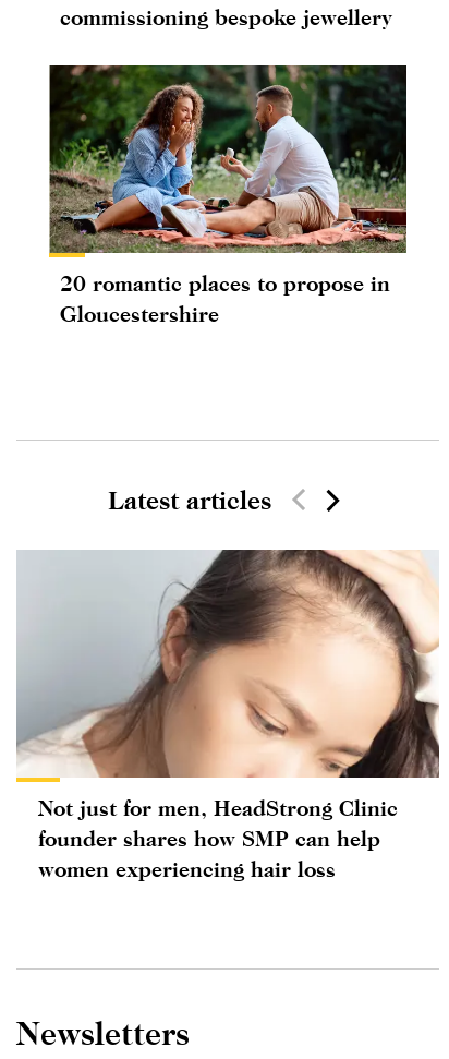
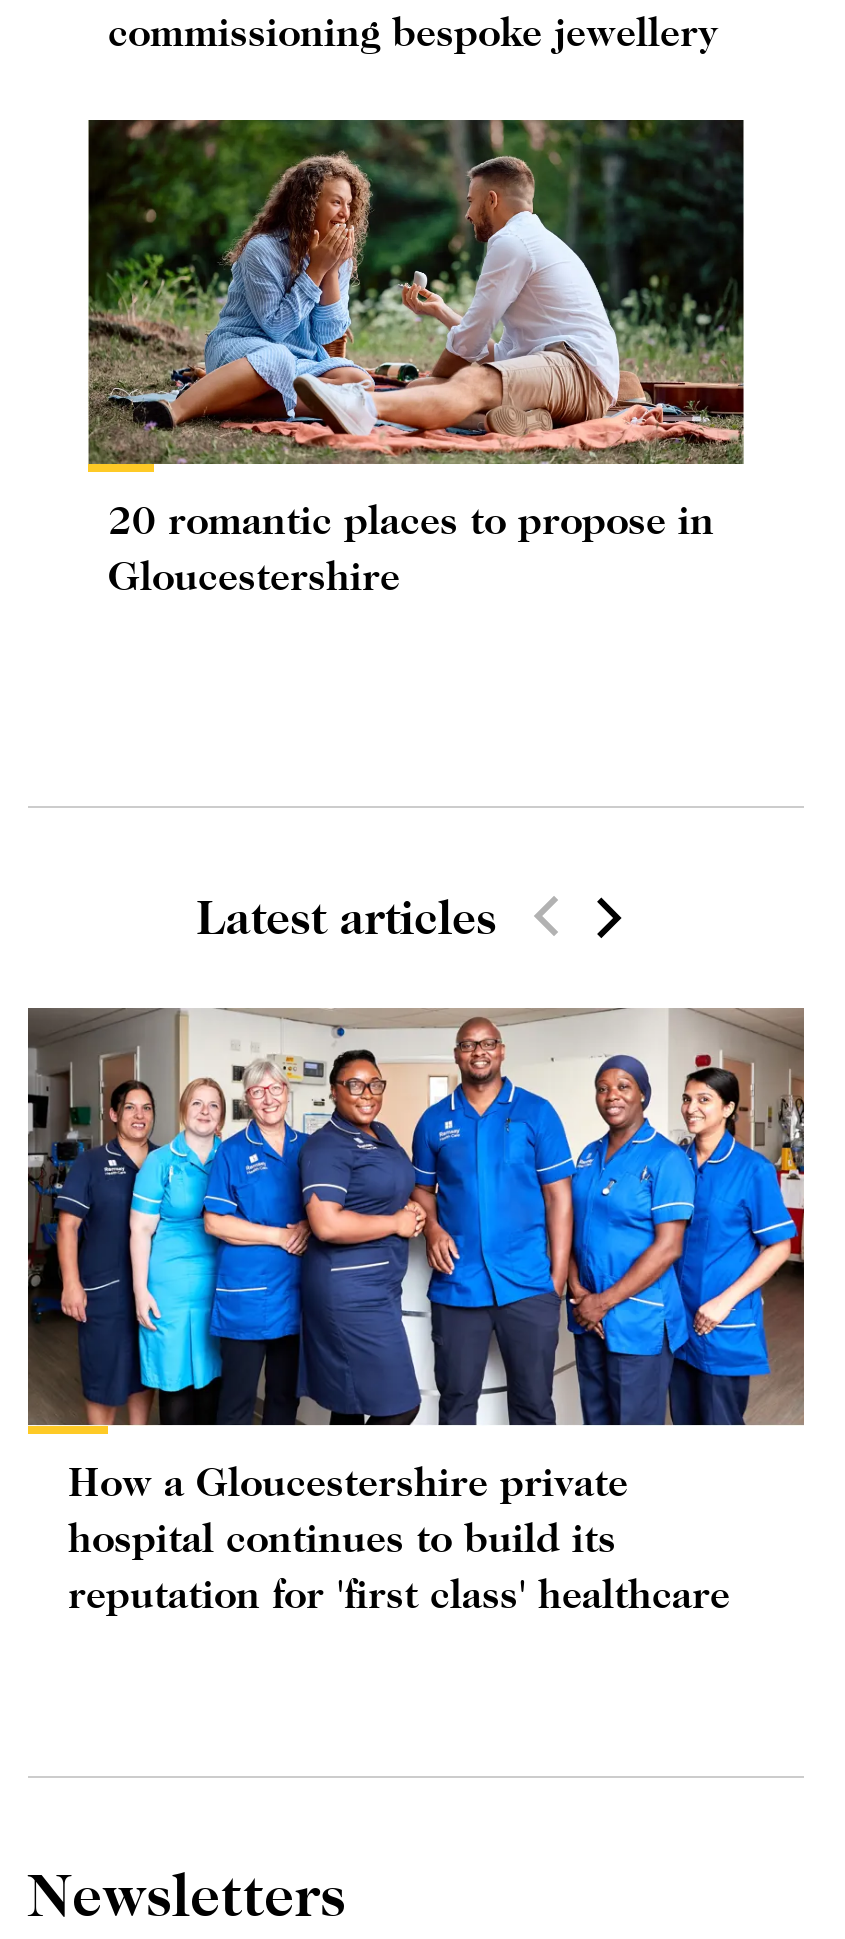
[16,550,439,881] [image] | Not just for men, HeadStrong Clinic | founder shares how SMP can help | women experiencing hair loss -> [26,1006,806,1616] [image] | How a Gloucestershire private | hospital continues to build its | reputation for 'first class' healthcare

